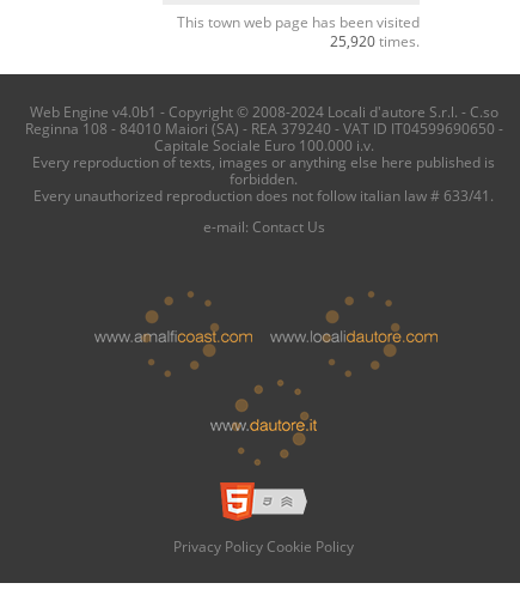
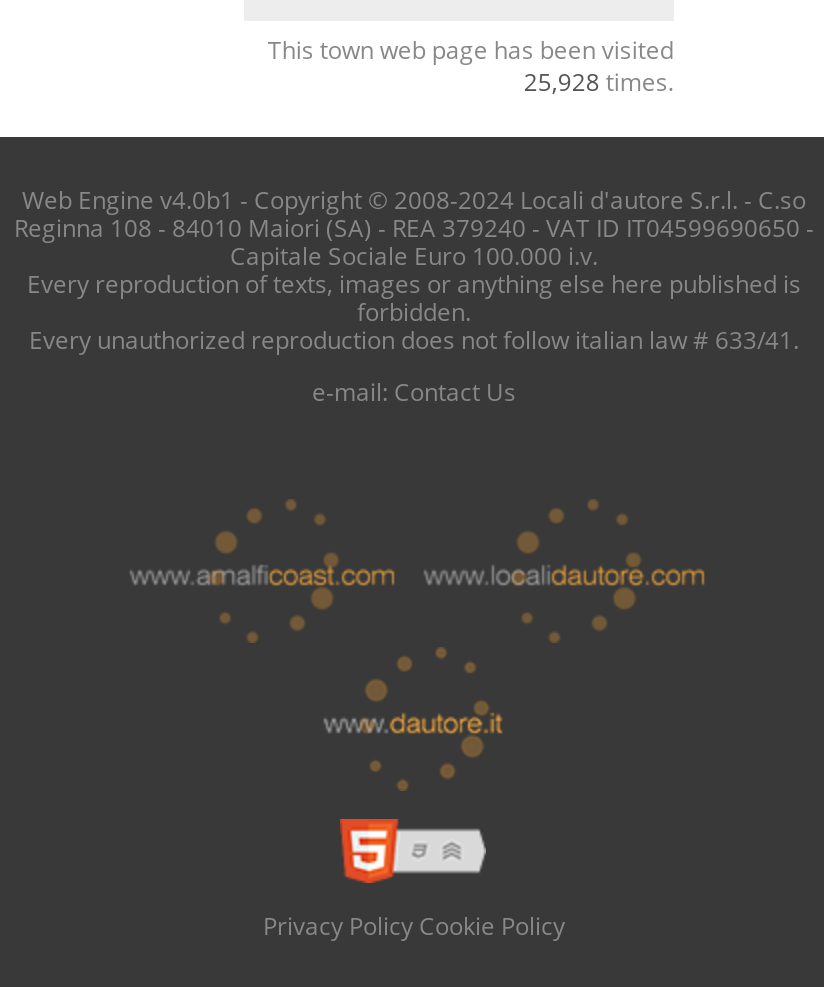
[330,31,419,50] 25,920 times. -> [524,65,674,97] 25,928 times.

